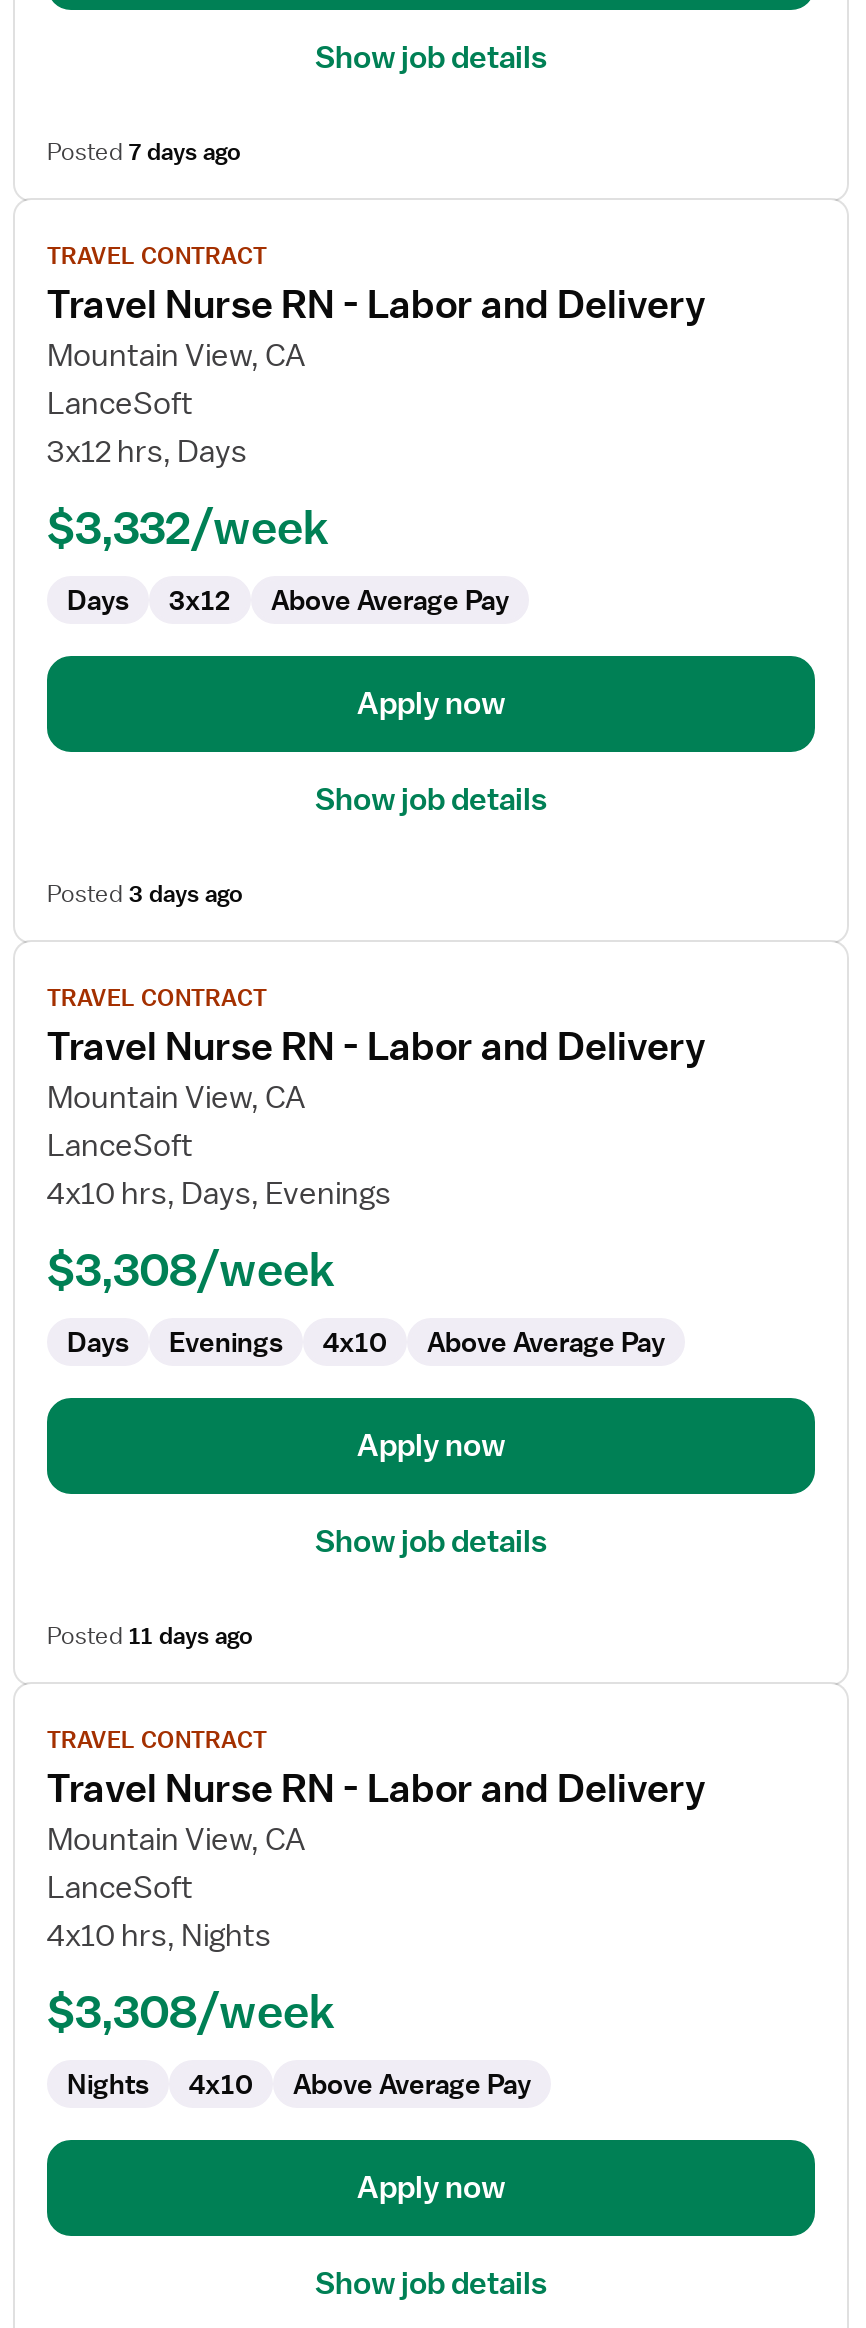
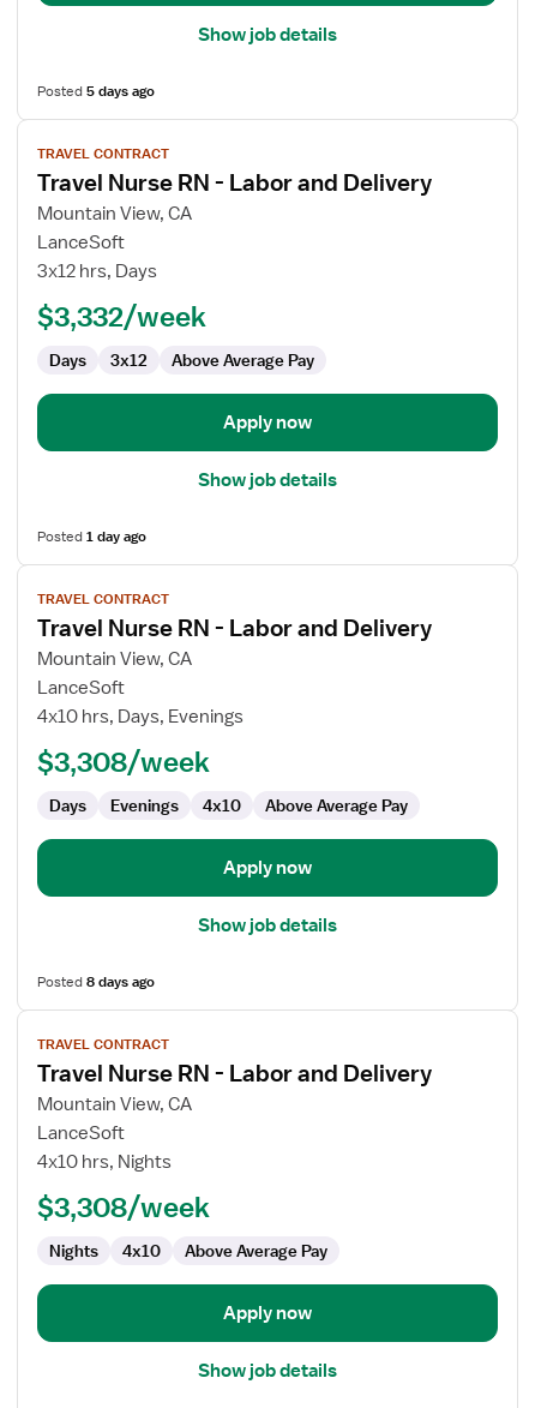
[47,136,241,168] Posted 7 days ago -> [37,82,155,101] Posted 5 days ago
[47,878,243,910] Posted 3 days ago -> [37,527,146,546] Posted 1 day ago
[47,1620,253,1652] Posted 11 days ago -> [37,972,155,991] Posted 8 days ago

